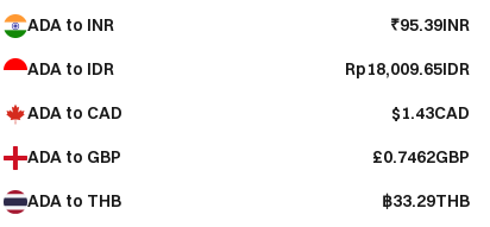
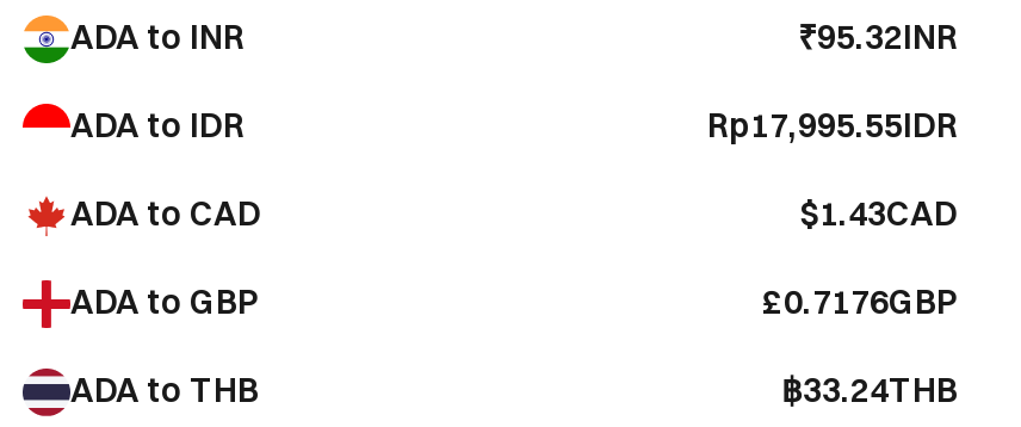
[390,14,470,36] ₹95.39INR -> [798,16,958,58] ₹95.32INR
[345,58,470,80] Rp18,009.65IDR -> [707,104,958,147] Rp17,995.55IDR
[372,146,470,168] £0.7462GBP -> [762,280,958,323] £0.7176GBP
[382,190,470,212] ฿33.29THB -> [781,369,958,411] ฿33.24THB

